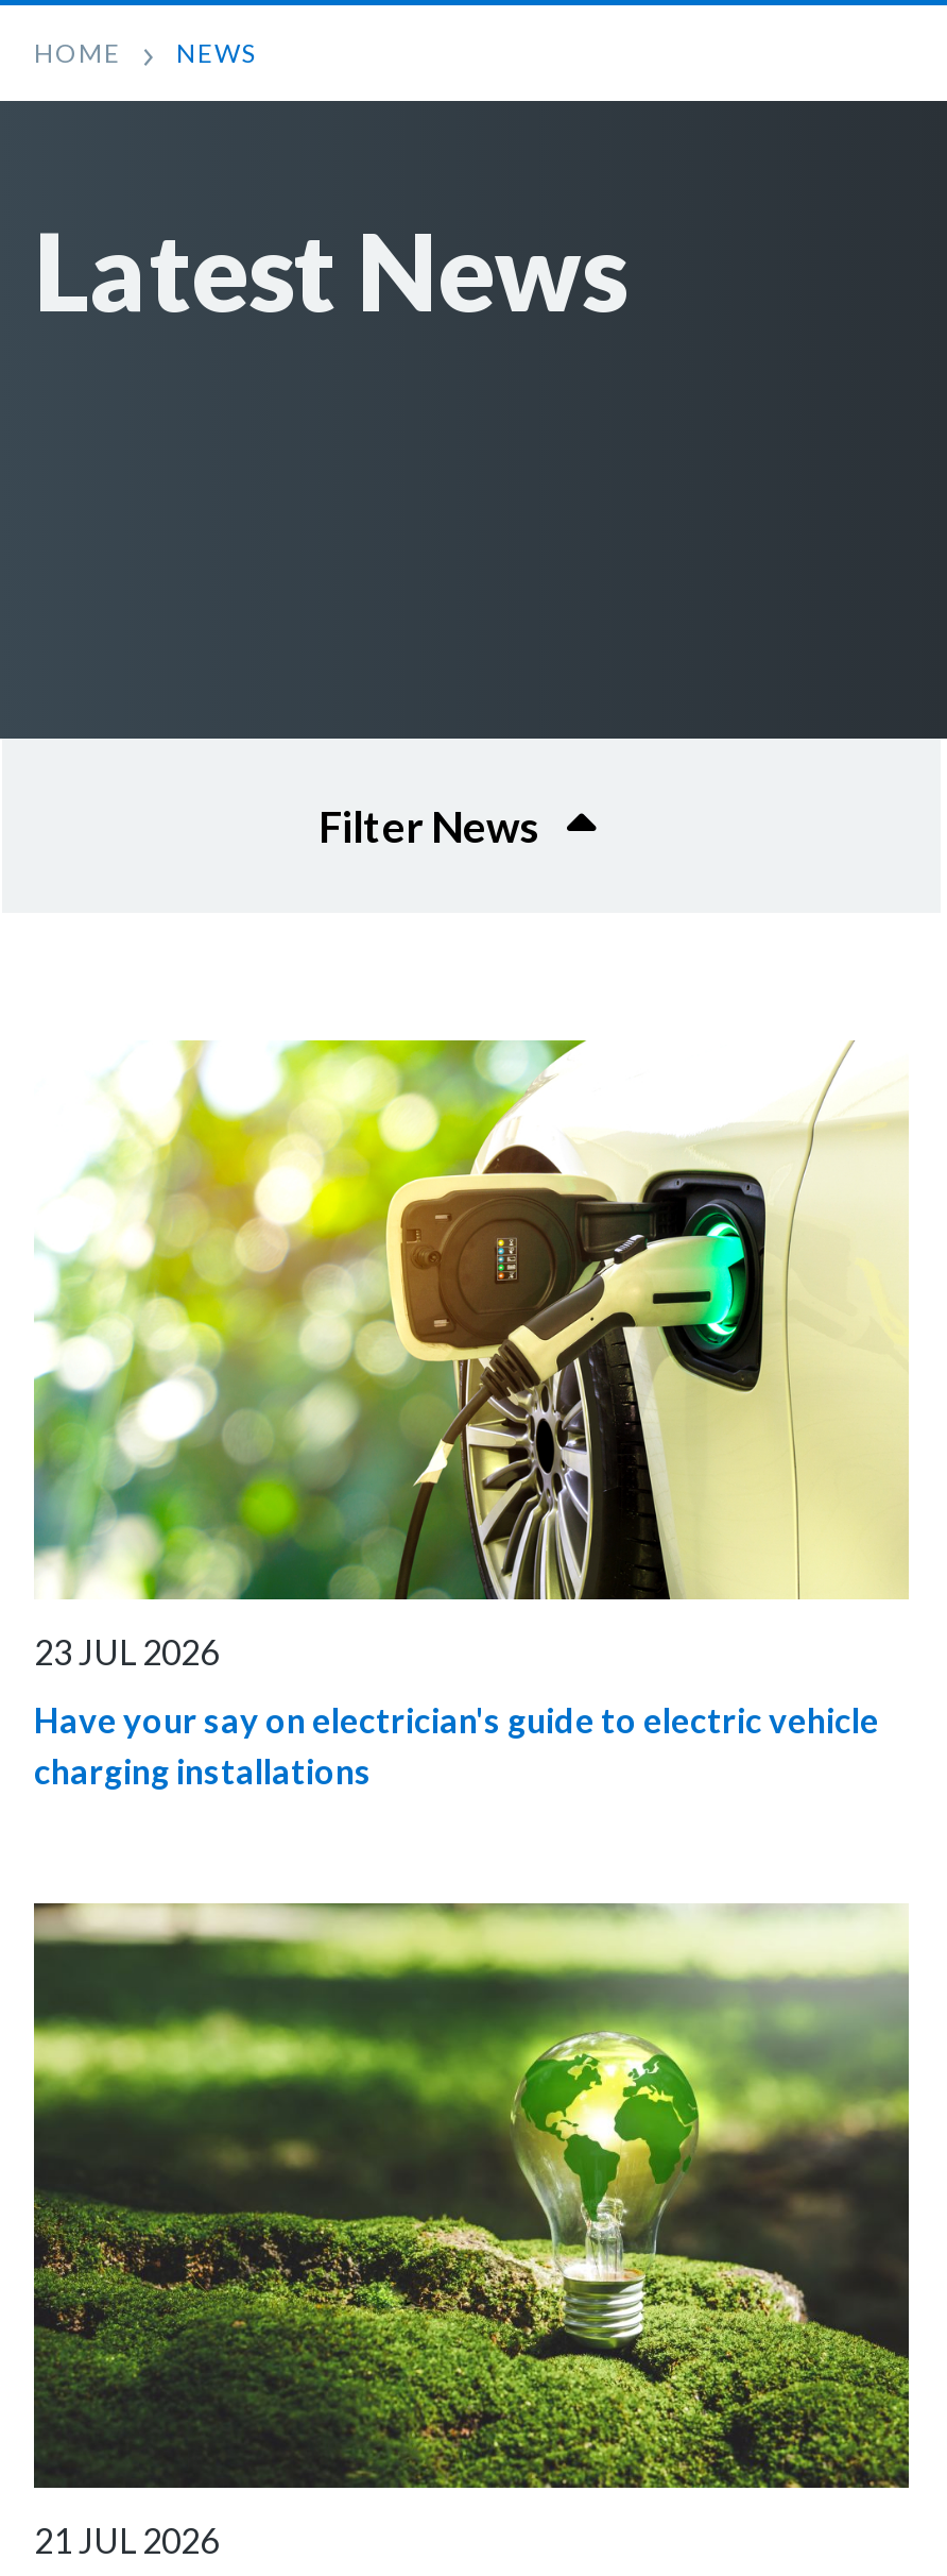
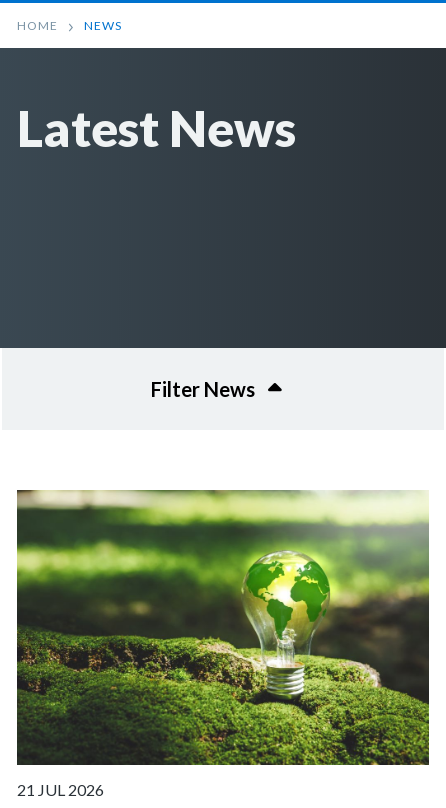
[32,1038,909,1790] [image] | 23 JUL 2026 | Have your say on electrician's guide to electric vehicle | charging installations -> none

